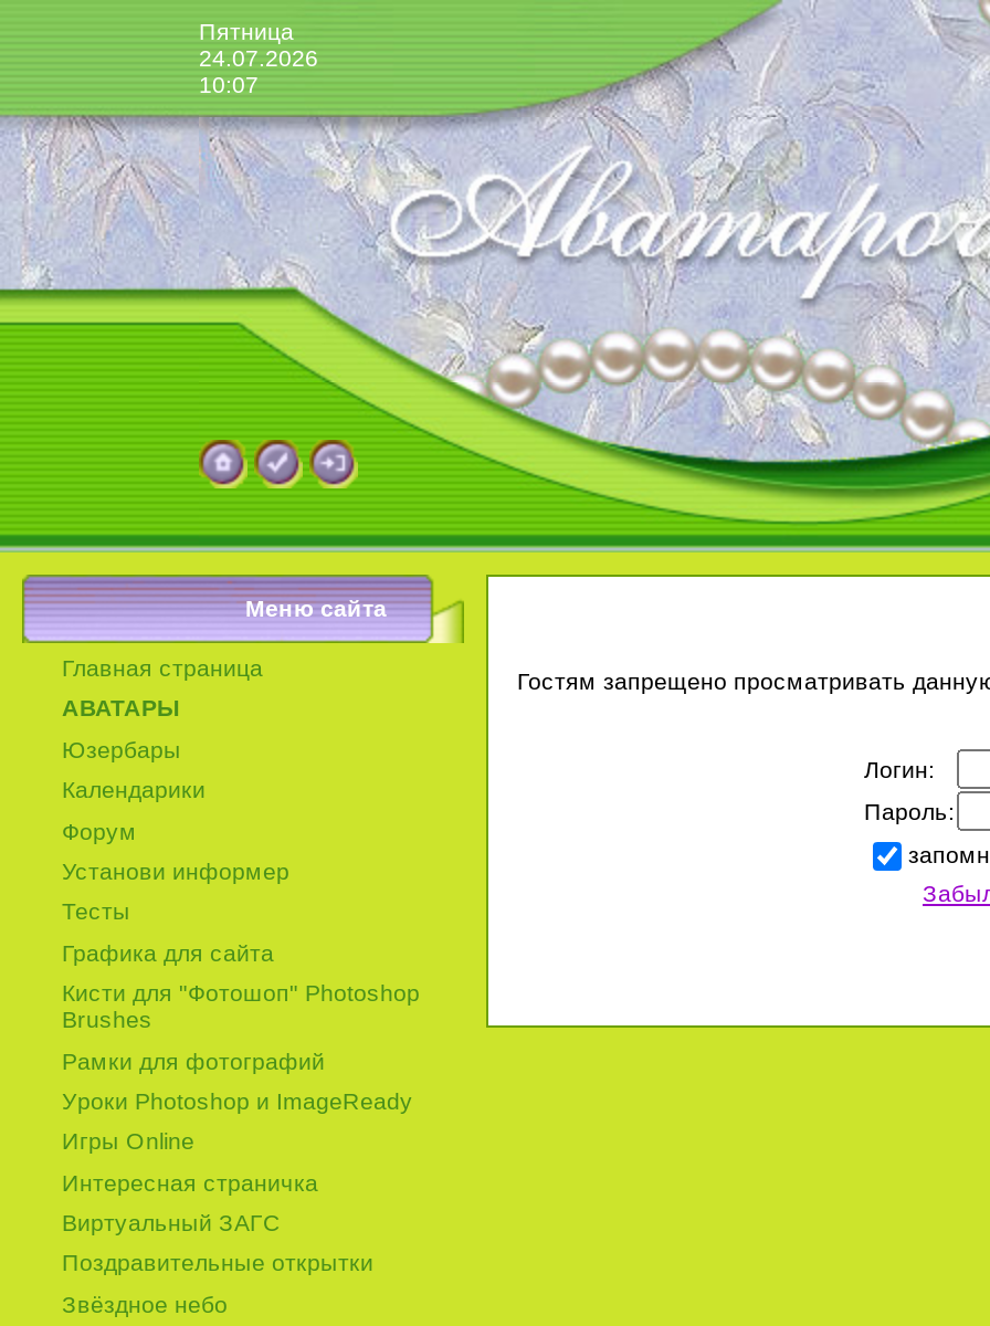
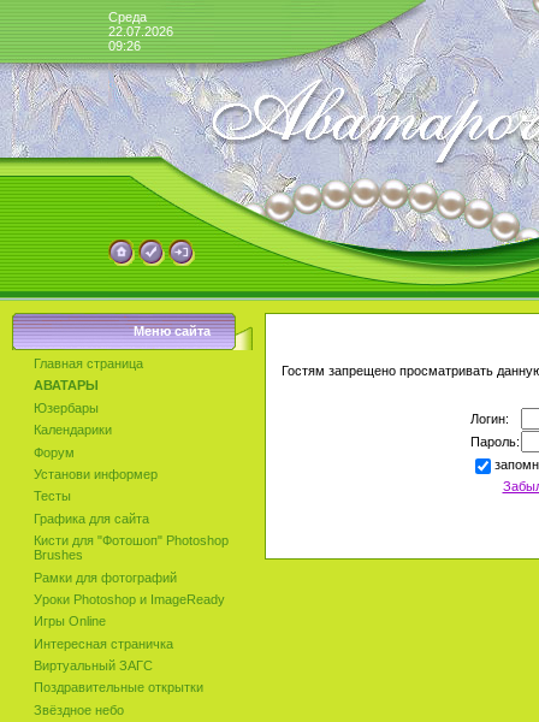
[199,18,318,97] Пятница | 24.07.2026 | 10:07 -> [108,10,173,53] Среда | 22.07.2026 | 09:26

